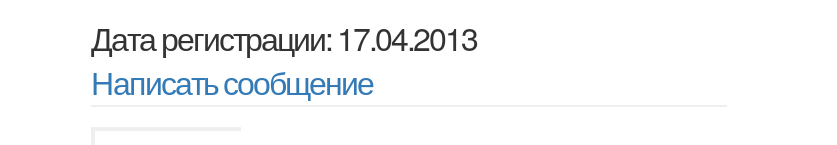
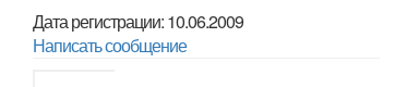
[91,14,477,60] Дата регистрации: 17.04.2013 -> [33,8,243,33] Дата регистрации: 10.06.2009

